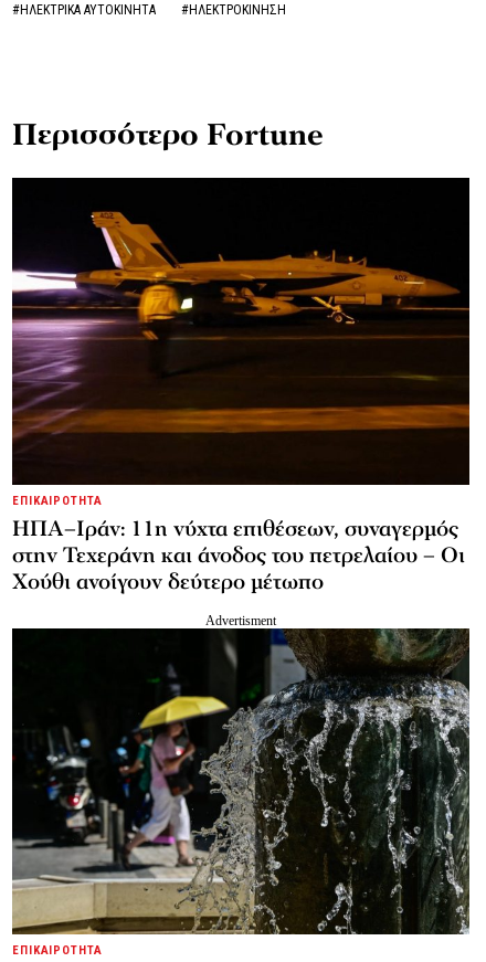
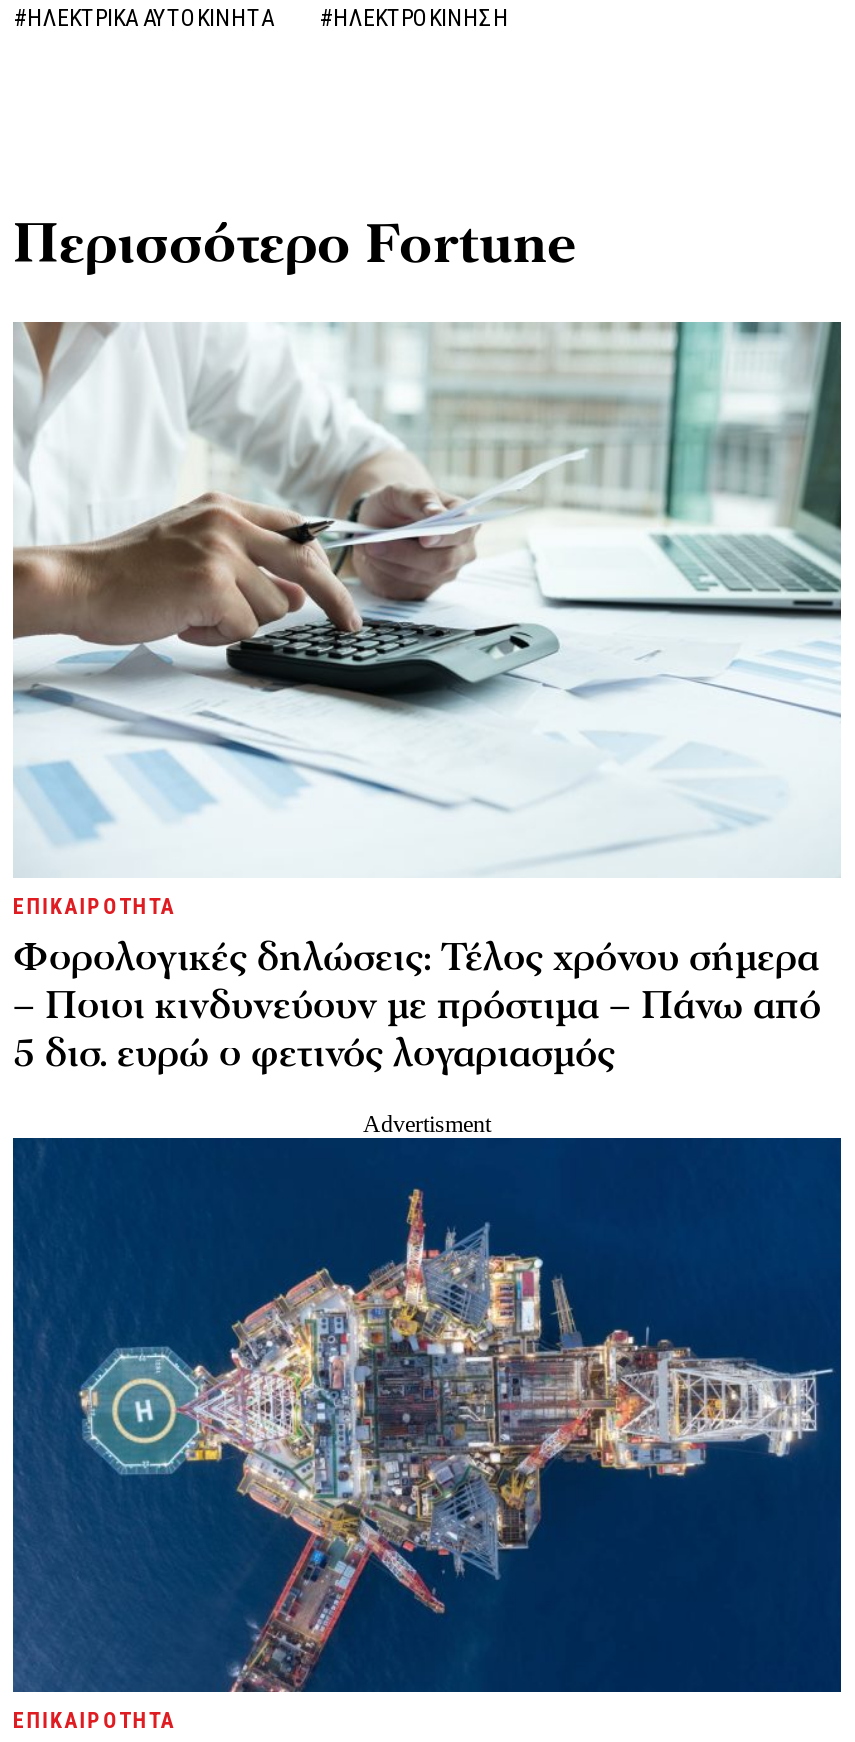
[11,177,471,596] [image] | ΗΠΑ–Ιράν: 11η νύχτα επιθέσεων, συναγερμός | στην Τεχεράνη και άνοδος του πετρελαίου – Οι | Χούθι ανοίγουν δεύτερο μέτωπο -> [11,320,843,1079] [image] | Φορολογικές δηλώσεις: Τέλος χρόνου σήμερα | – Ποιοι κινδυνεύουν με πρόστιμα – Πάνω από | 5 δισ. ευρώ ο φετινός λογαριασμός
[11,627,471,935] [image] -> [11,1136,843,1694] [image]

